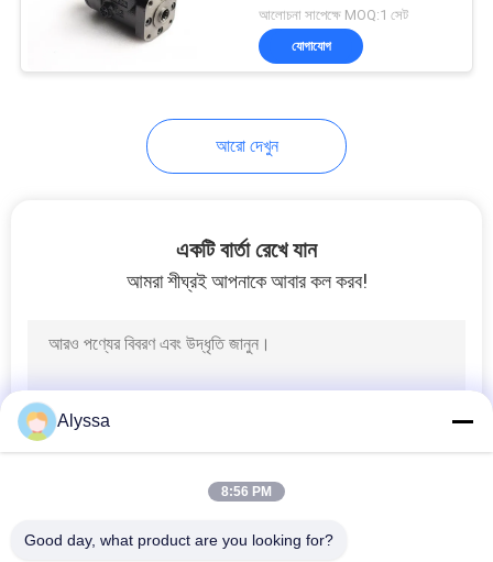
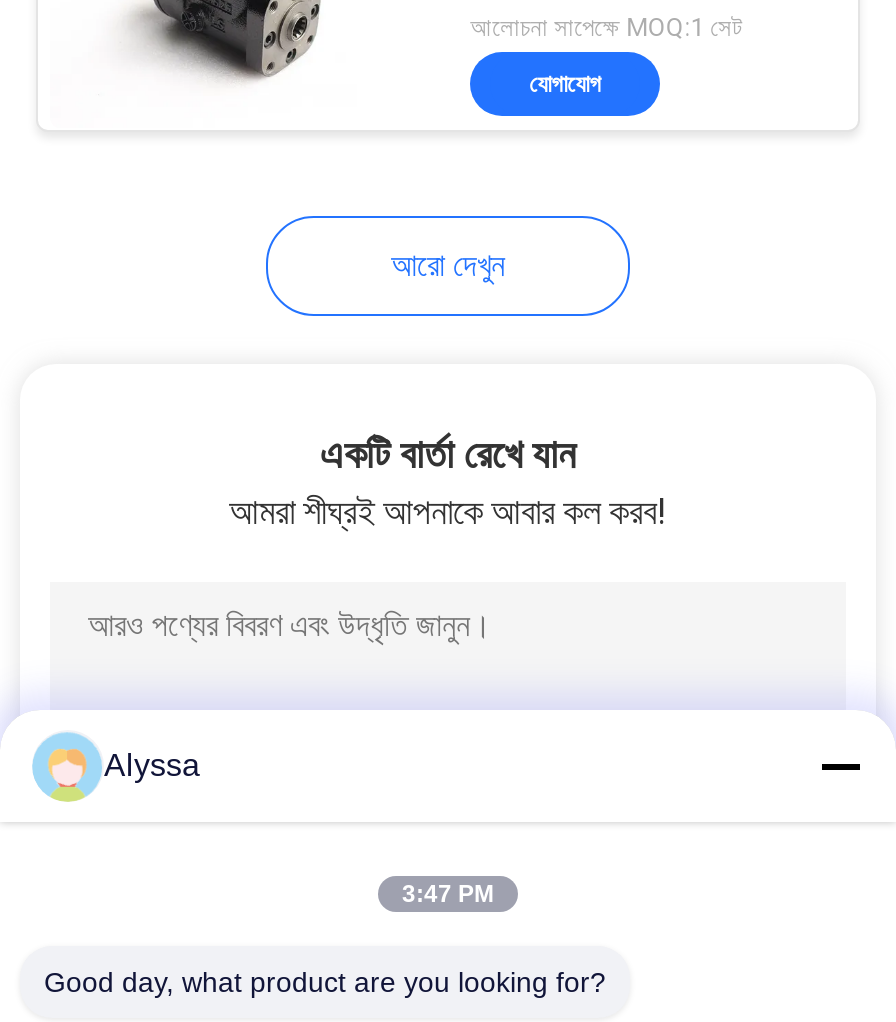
[221,484,272,499] 8:56 PM -> [402,880,494,908] 3:47 PM

